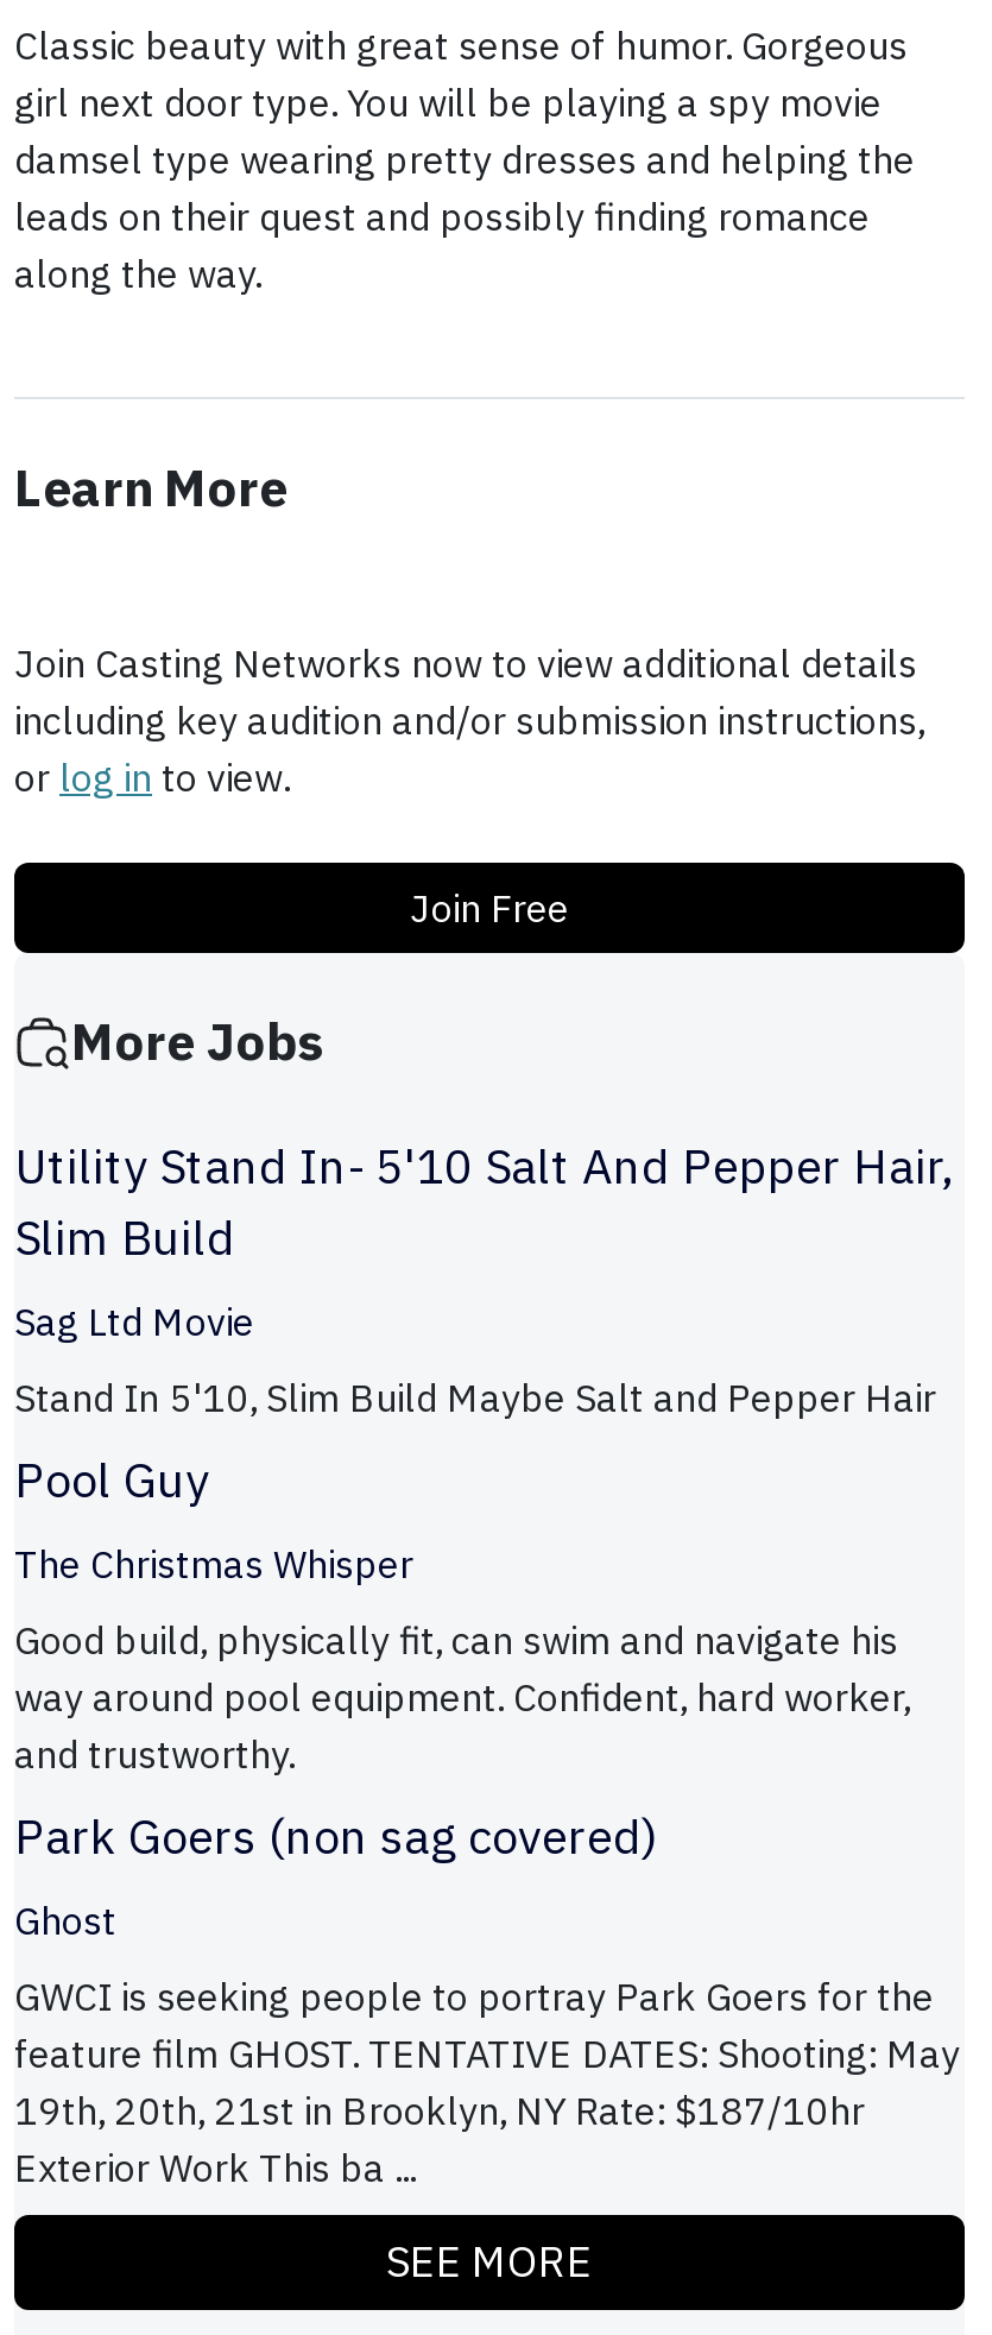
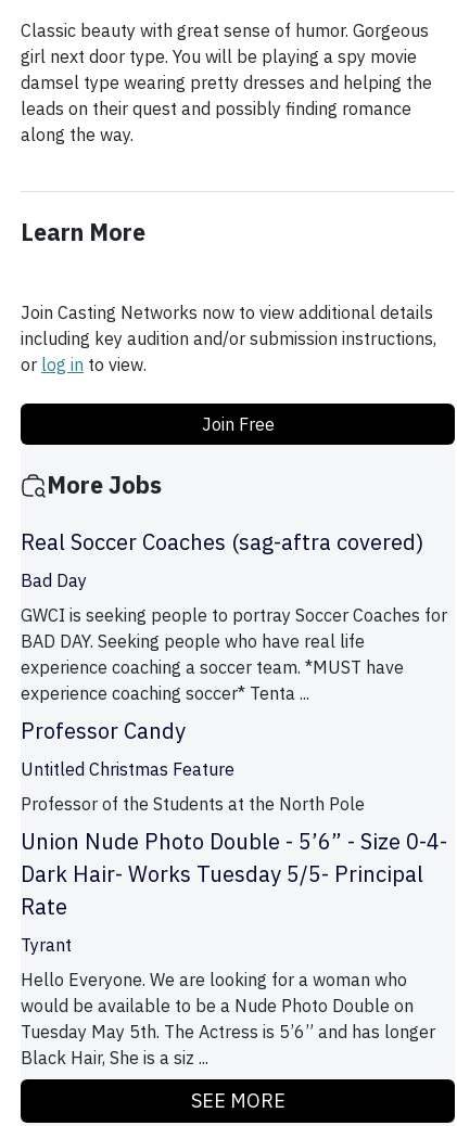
[14,1134,953,1346] Utility Stand In- 5'10 Salt And Pepper Hair, | Slim Build | Sag Ltd Movie -> [21,527,423,591] Real Soccer Coaches (sag-aftra covered) | Bad Day
[14,1374,936,1588] Stand In 5'10, Slim Build Maybe Salt and Pepper Hair | Pool Guy | The Christmas Whisper -> [21,604,447,780] GWCI is seeking people to portray Soccer Coaches for | BAD DAY. Seeking people who have real life | experience coaching a soccer team. *MUST have | experience coaching soccer* Tenta ... | Professor Candy | Untitled Christmas Feature
[14,1617,910,1945] Good build, physically fit, can swim and navigate his | way around pool equipment. Confident, hard worker, | and trustworthy. | Park Goers (non sag covered) | Ghost -> [21,793,447,956] Professor of the Students at the North Pole | Union Nude Photo Double - 5’6” - Size 0-4- | Dark Hair- Works Tuesday 5/5- Principal | Rate | Tyrant
[14,1973,960,2192] GWCI is seeking people to portray Park Goers for the | feature film GHOST. TENTATIVE DATES: Shooting: May | 19th, 20th, 21st in Brooklyn, NY Rate: $187/10hr | Exterior Work This ba ... -> [21,969,435,1069] Hello Everyone. We are looking for a woman who | would be available to be a Nude Photo Double on | Tuesday May 5th. The Actress is 5’6” and has longer | Black Hair, She is a siz ...

